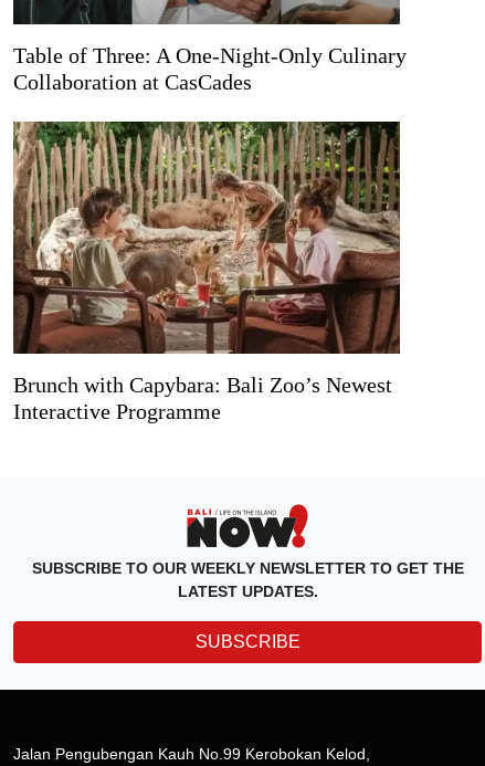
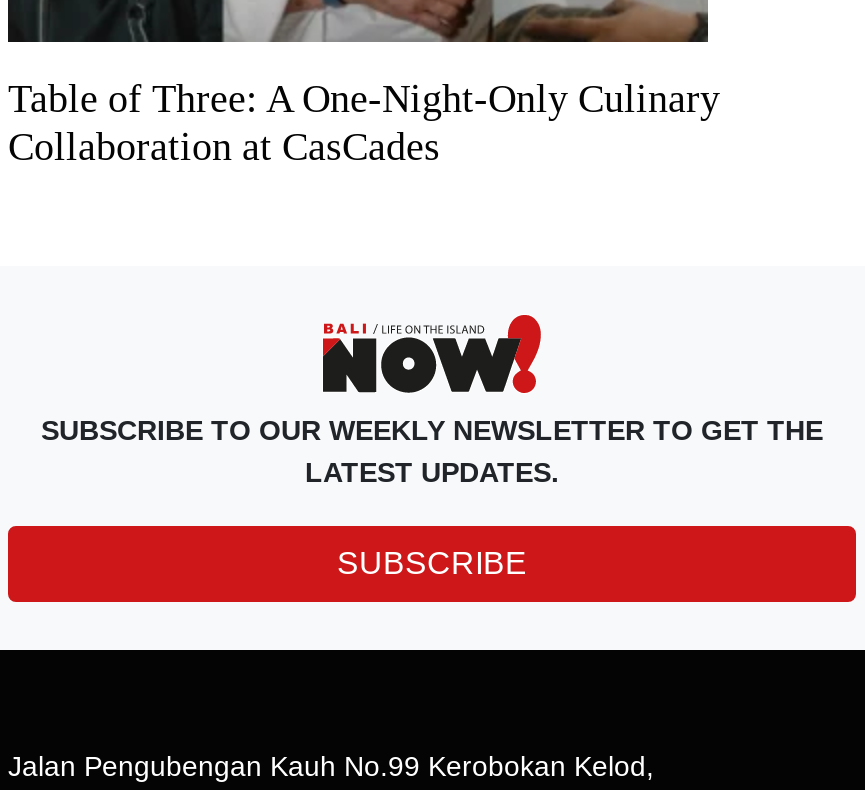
[12,120,400,423] [image] | Brunch with Capybara: Bali Zoo’s Newest | Interactive Programme -> none

